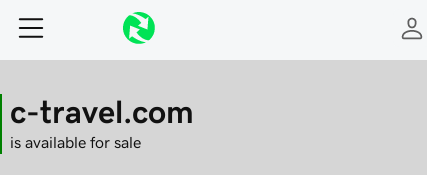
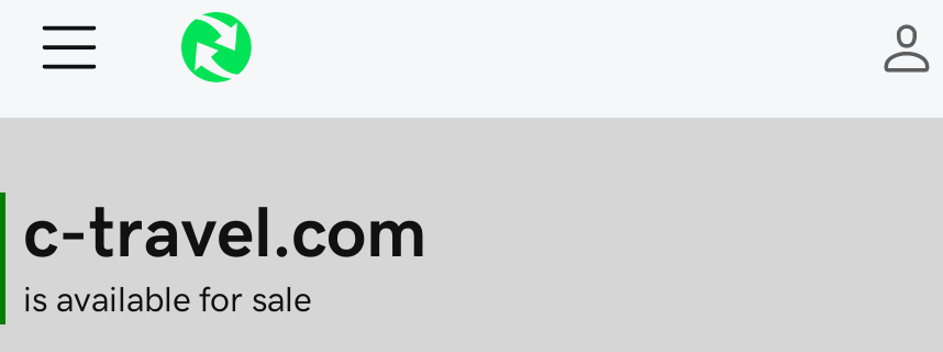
none -> [179,10,254,85] [image]
[122,11,156,45] [image] -> none

